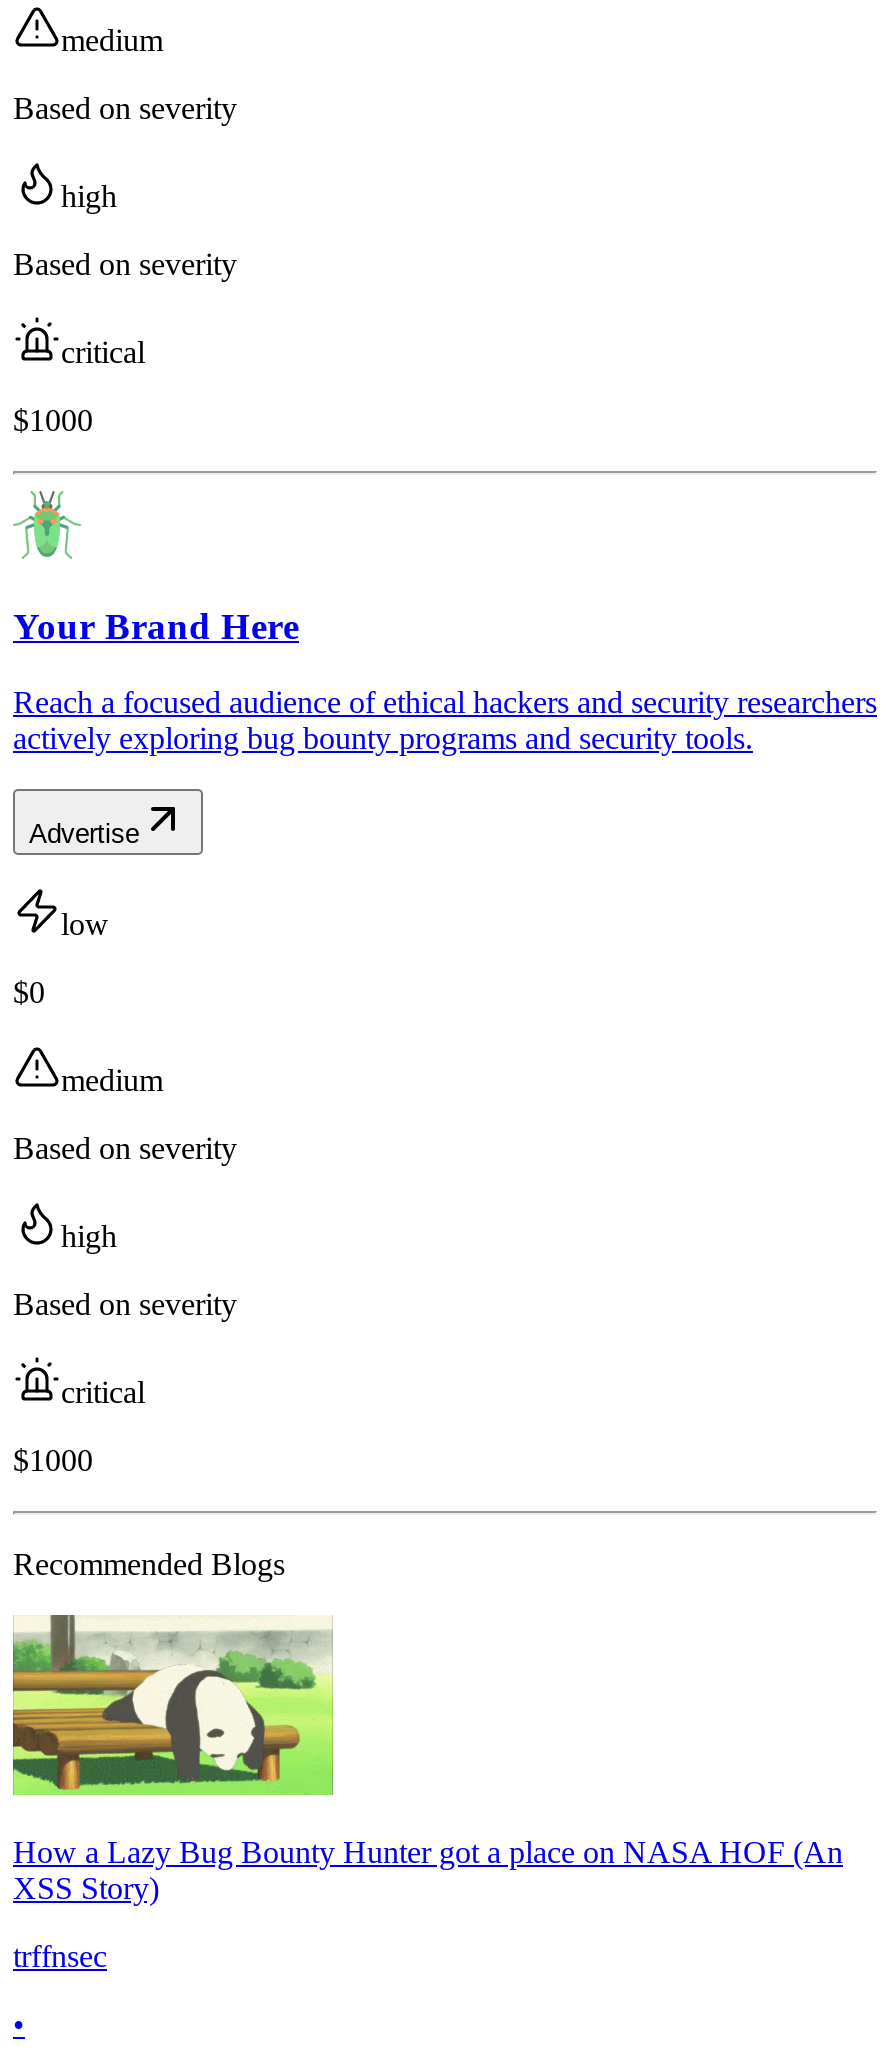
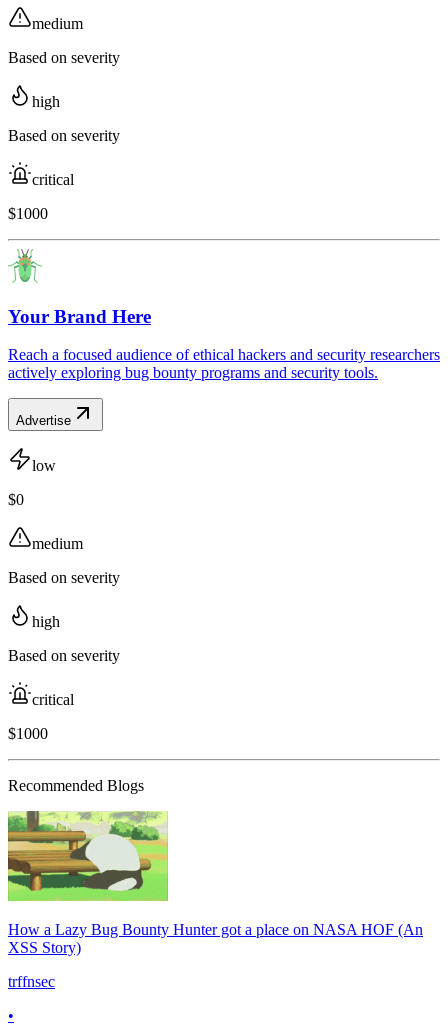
[11,1617,333,1795] [image] -> [7,811,168,901] [image]

